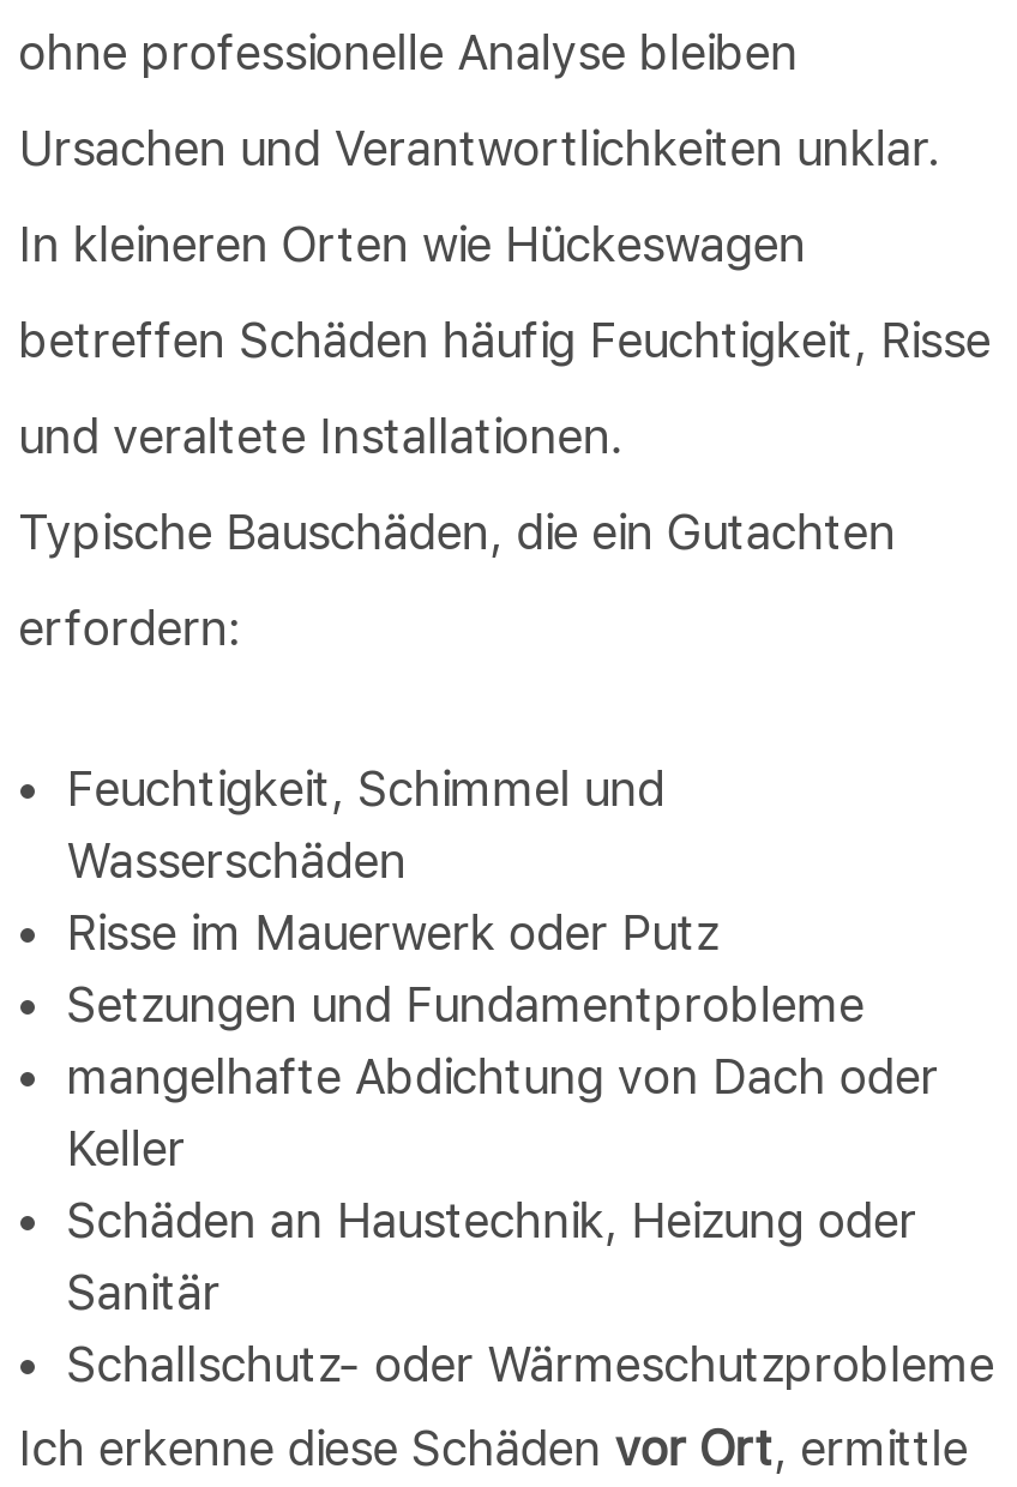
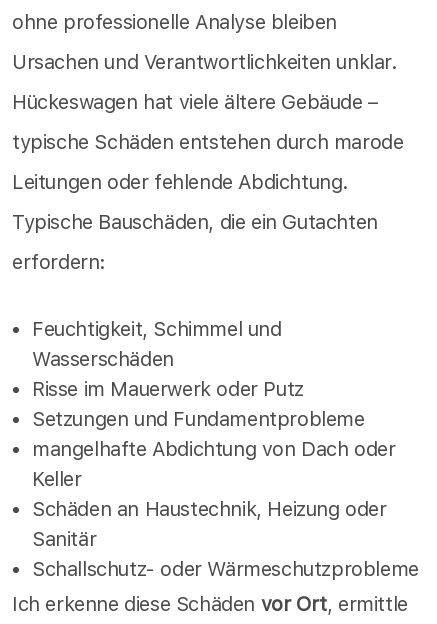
[18,215,806,272] In kleineren Orten wie Hückeswagen -> [12,89,378,113] Hückeswagen hat viele ältere Gebäude –
[18,311,990,368] betreffen Schäden häufig Feuchtigkeit, Risse -> [12,129,403,153] typische Schäden entstehen durch marode
[18,407,626,464] und veraltete Installationen. -> [12,169,349,193] Leitungen oder fehlende Abdichtung.

